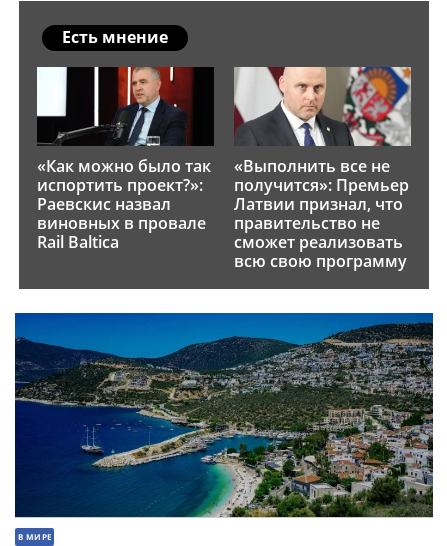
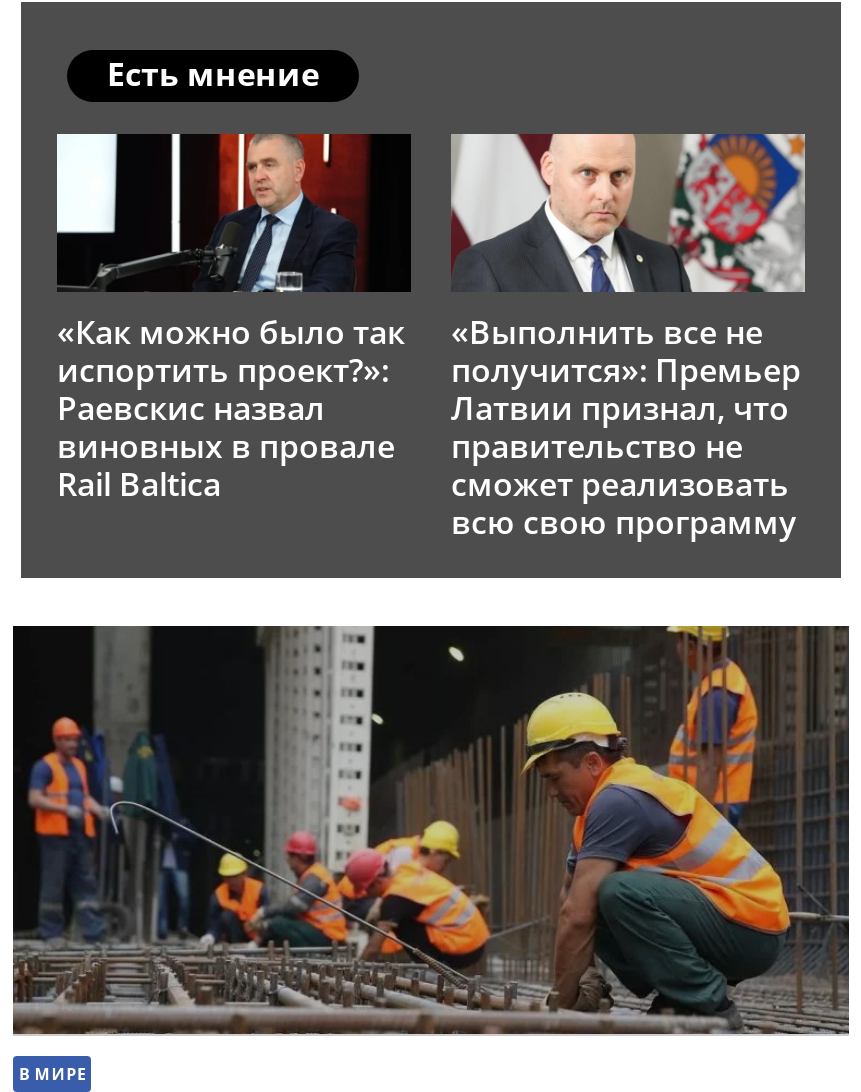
[14,312,433,518] [image] -> [11,624,849,1036] [image]

